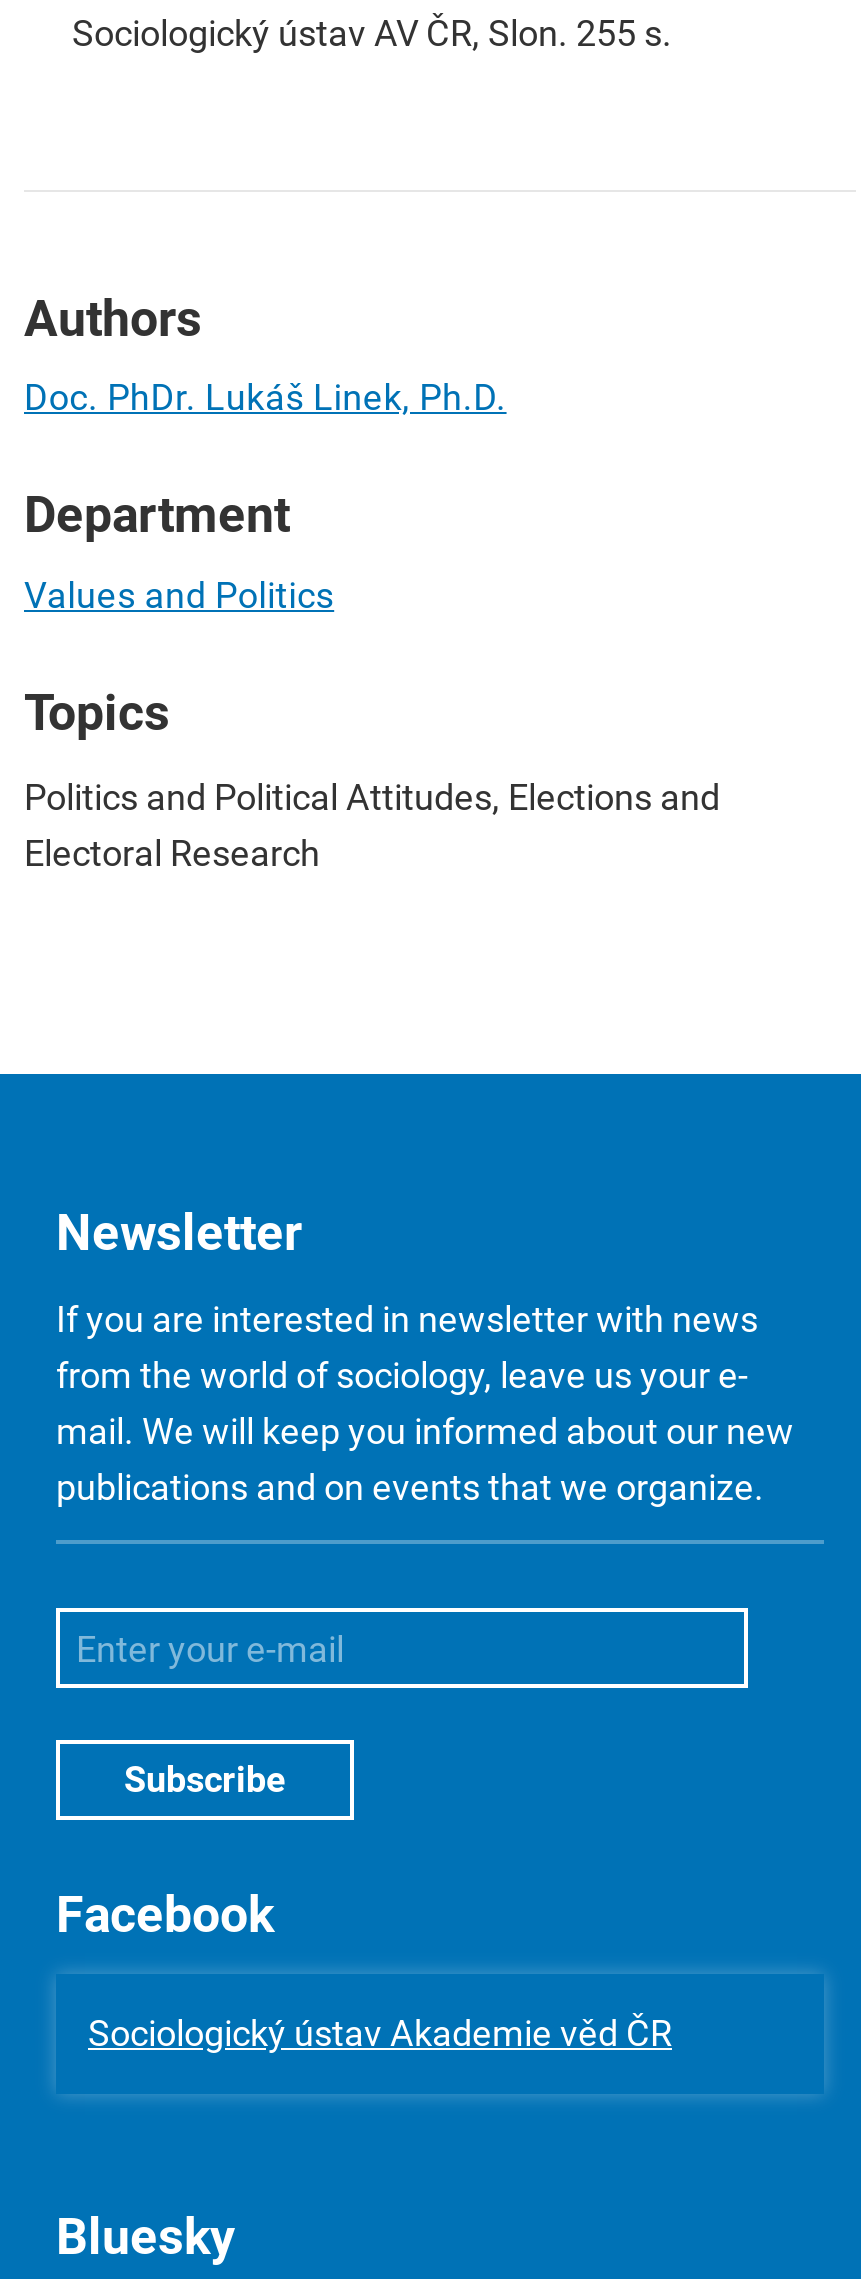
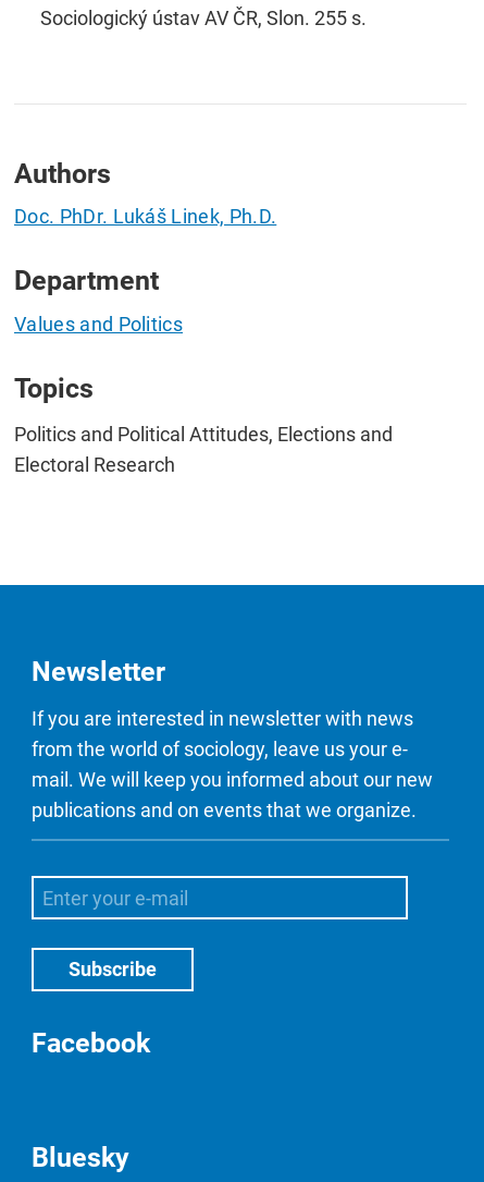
[88,2011,672,2053] Sociologický ústav Akademie věd ČR -> none

